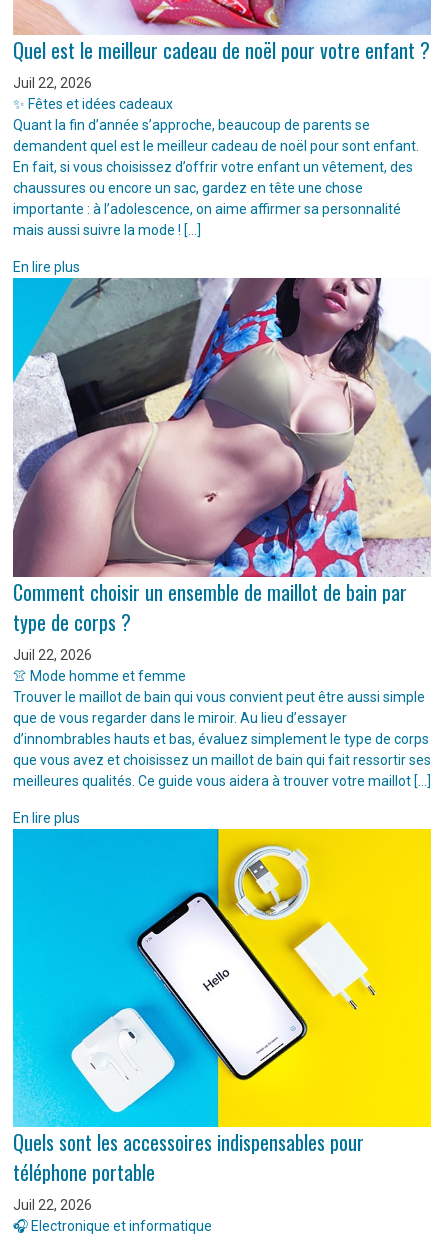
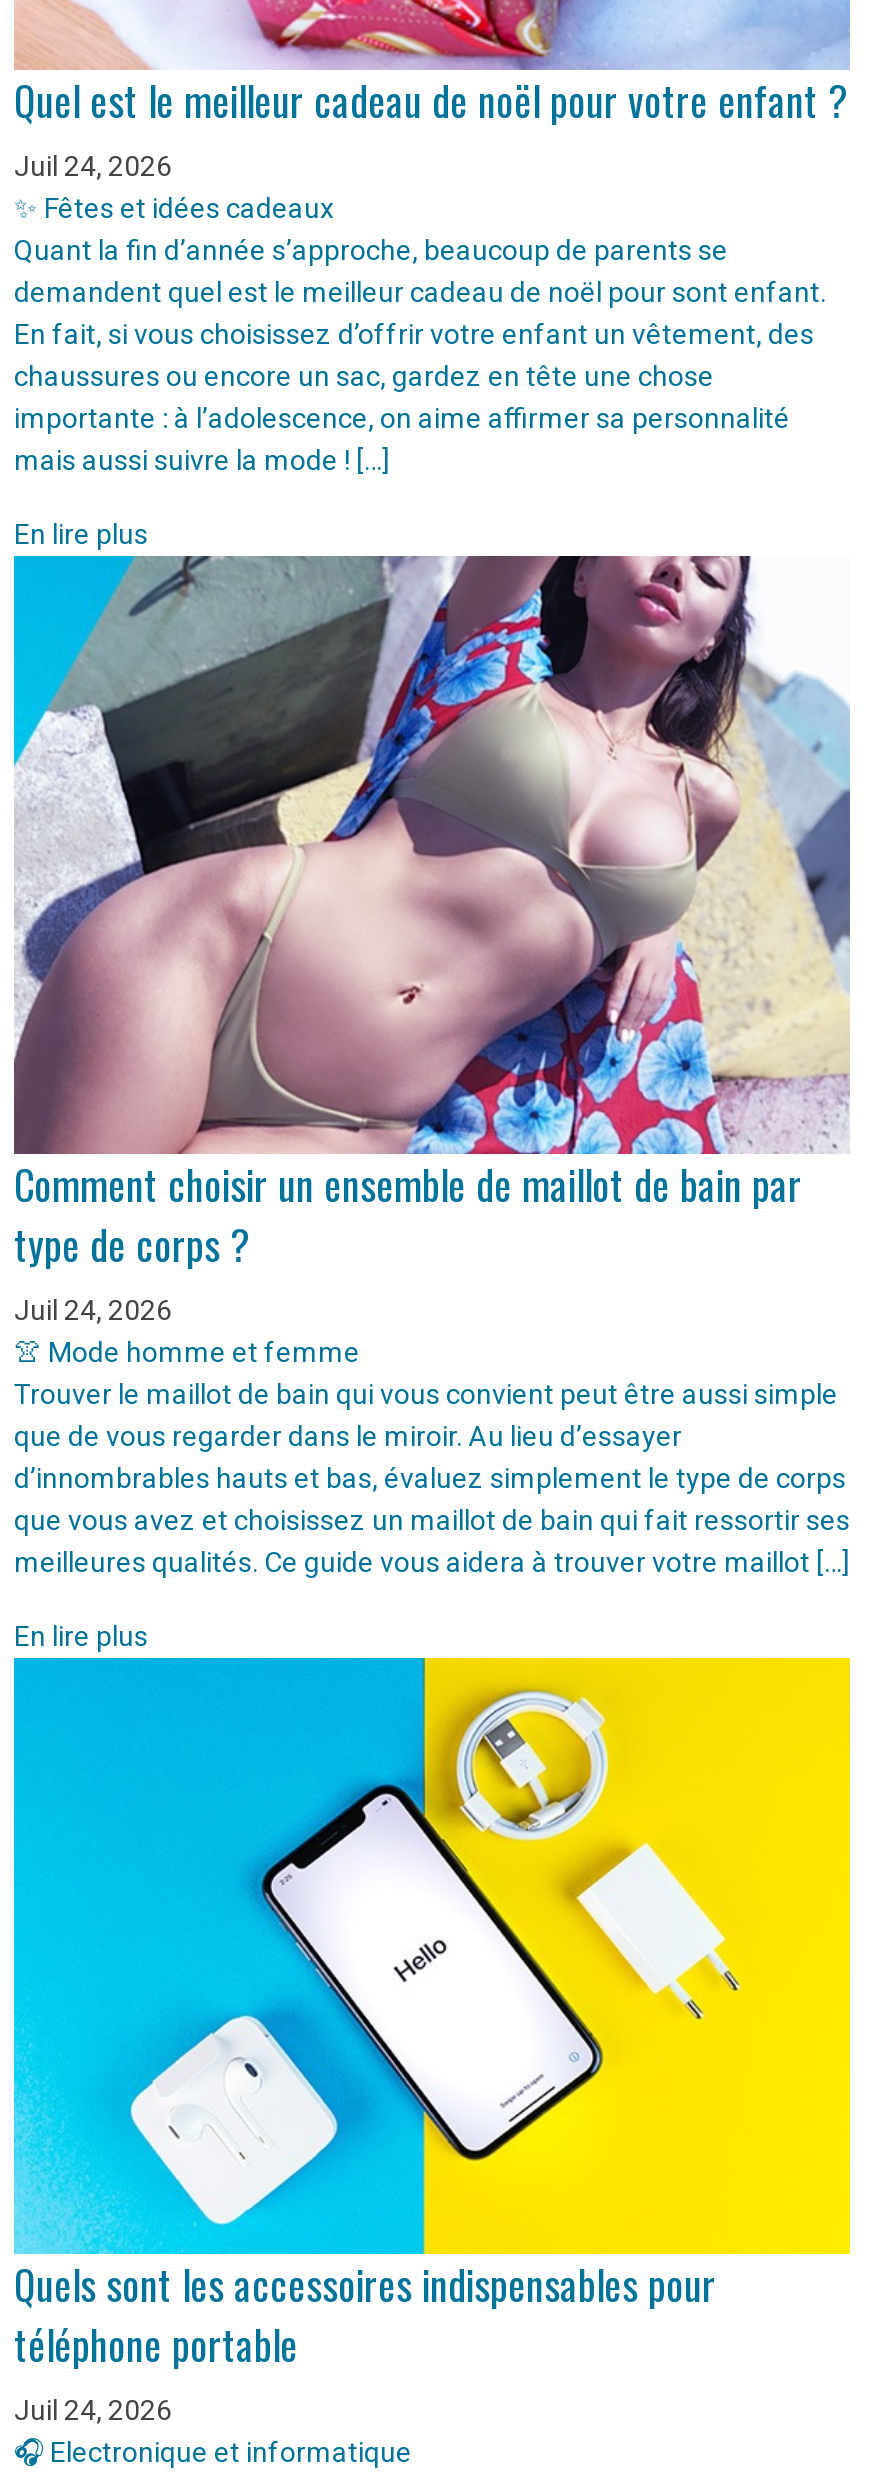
[13,75,92,91] Juil 22, 2026 -> [14,151,172,183] Juil 24, 2026
[13,646,92,662] Juil 22, 2026 -> [14,1293,172,1325] Juil 24, 2026
[13,1197,92,1213] Juil 22, 2026 -> [14,2393,172,2425] Juil 24, 2026

